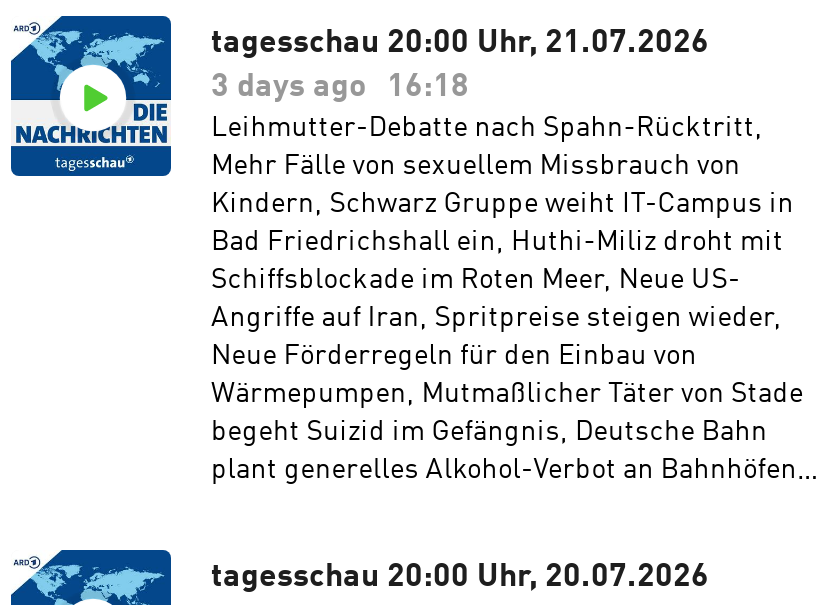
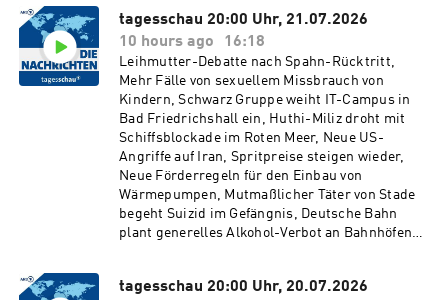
[211,73,469,105] 3 days ago 16:18 -> [119,34,265,50] 10 hours ago 16:18

